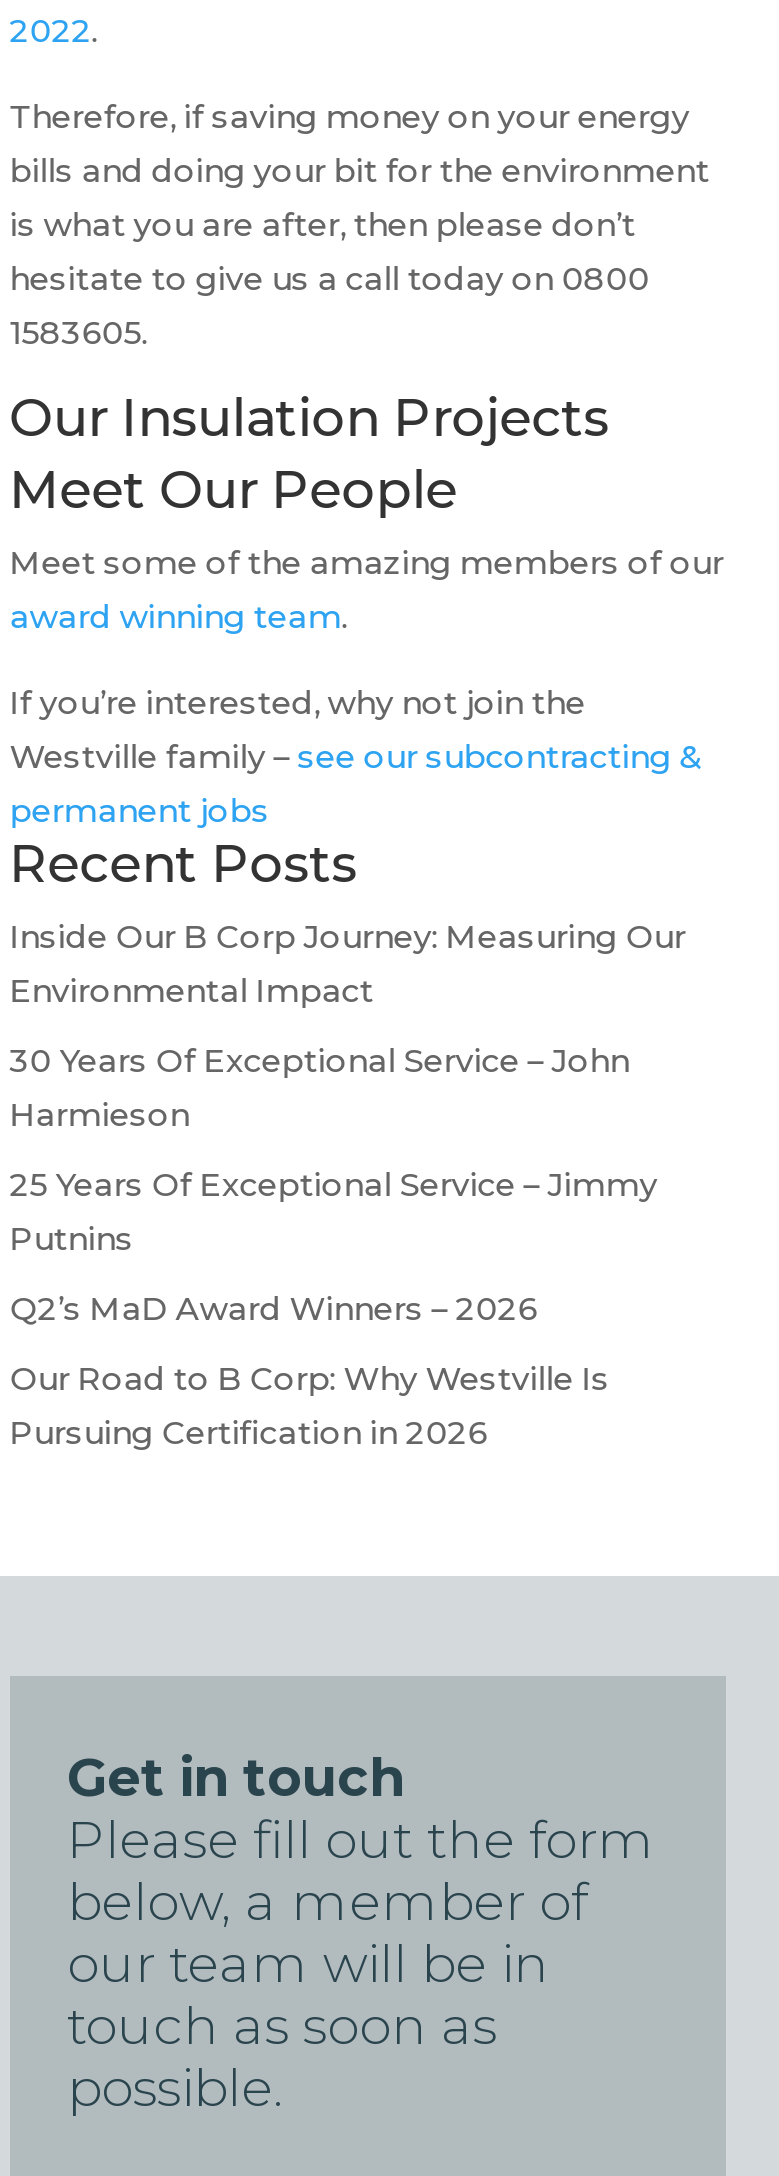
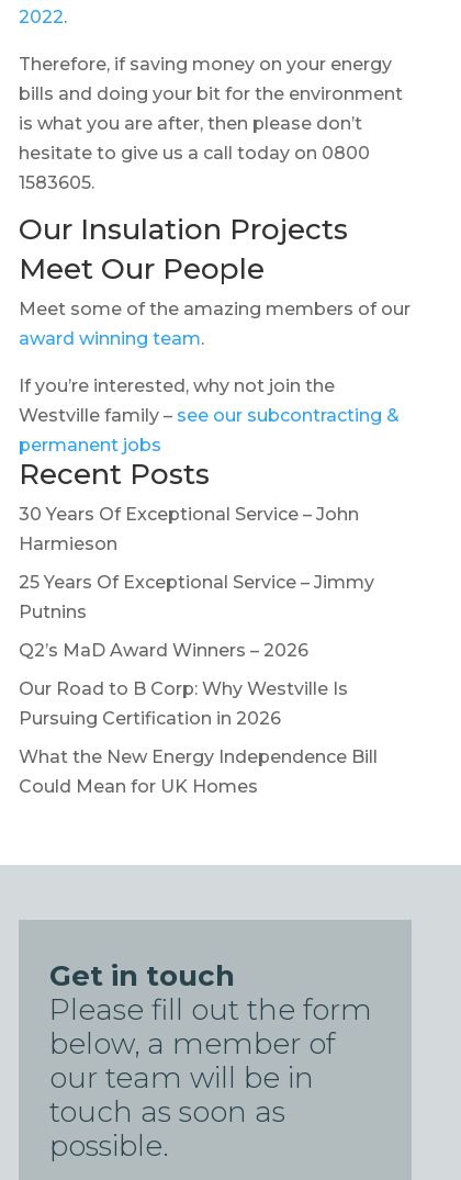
[10,918,686,1010] Inside Our B Corp Journey: Measuring Our | Environmental Impact -> none
moved [10,1042,658,1452] -> [18,504,374,729]: 30 Years Of Exceptional Service – John | Harmieson | 25 Years Of Exceptional Service – Jimmy | Putnins | Q2’s MaD Award Winners – 2026 | Our Road to B Corp: Why Westville Is | Pursuing Certification in 2026
none -> [18,746,377,797] What the New Energy Independence Bill | Could Mean for UK Homes

